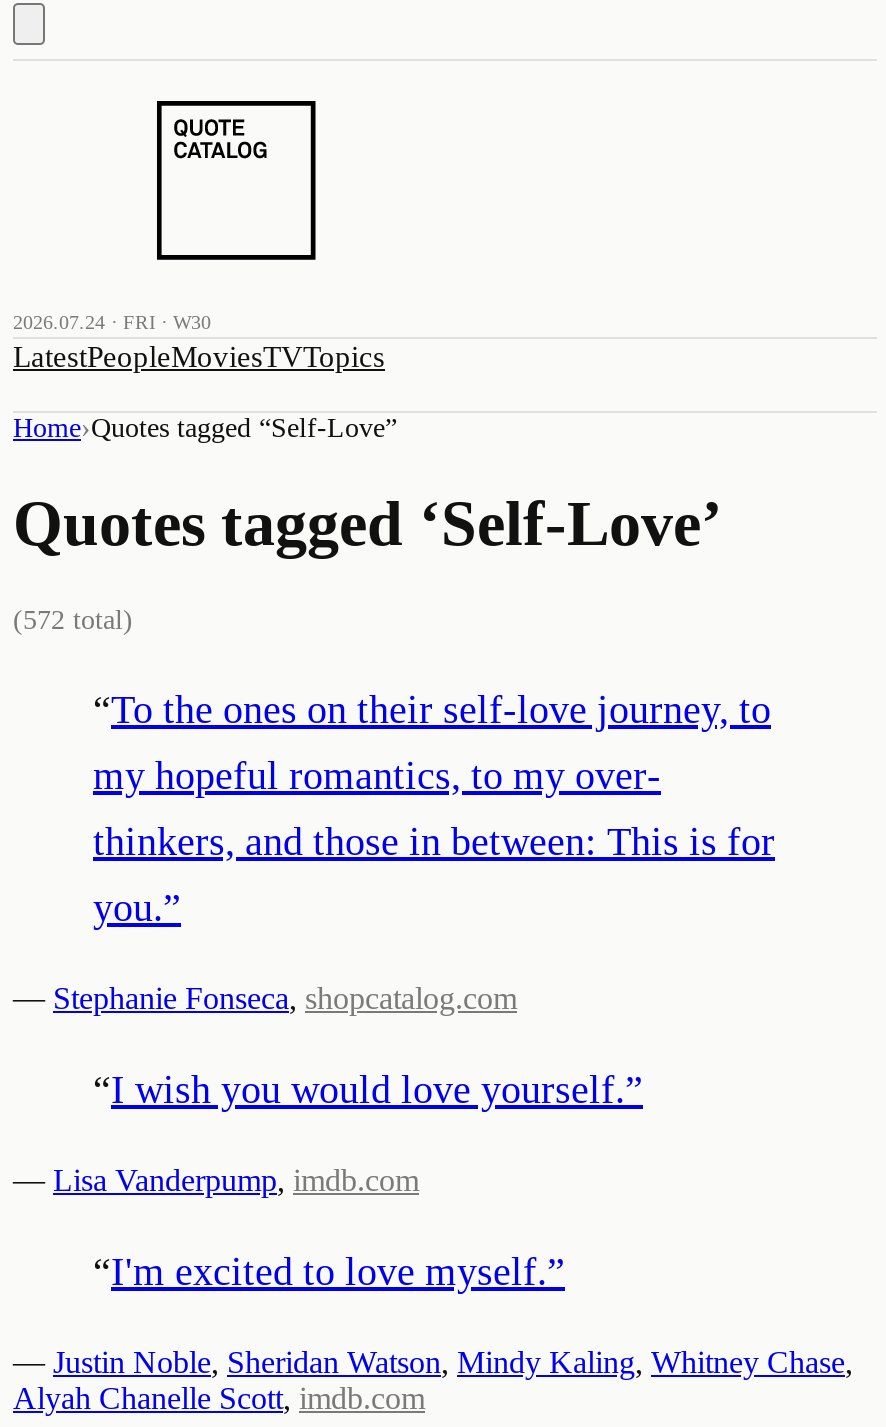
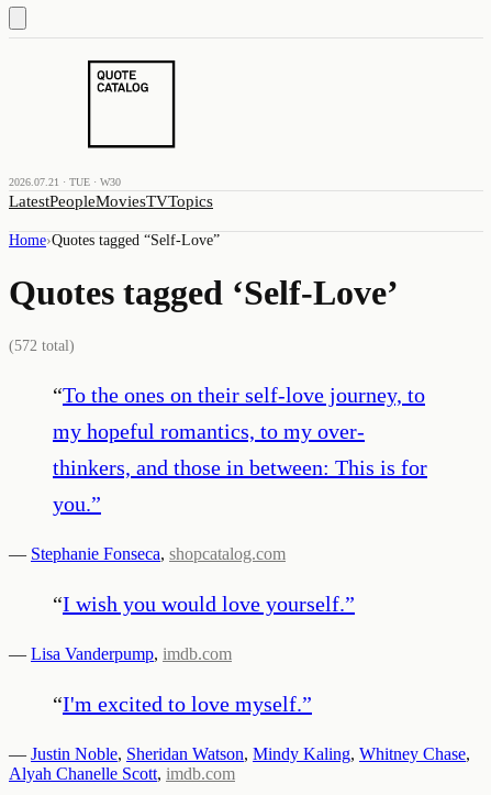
[13,311,211,333] 2026.07.24 · FRI · W30 -> [9,176,121,188] 2026.07.21 · TUE · W30

